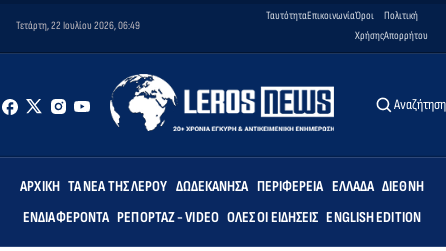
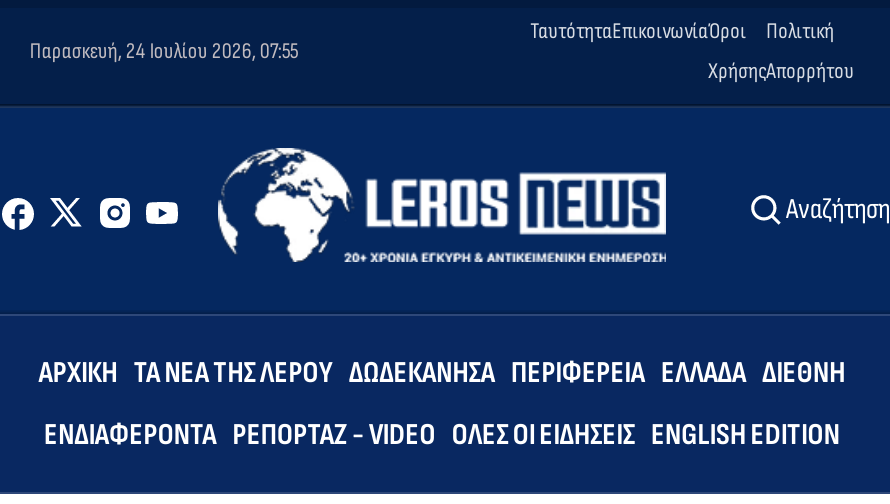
[16,19,140,32] Τετάρτη, 22 Ιουλίου 2026, 06:49 -> [30,38,298,64] Παρασκευή, 24 Ιουλίου 2026, 07:55

